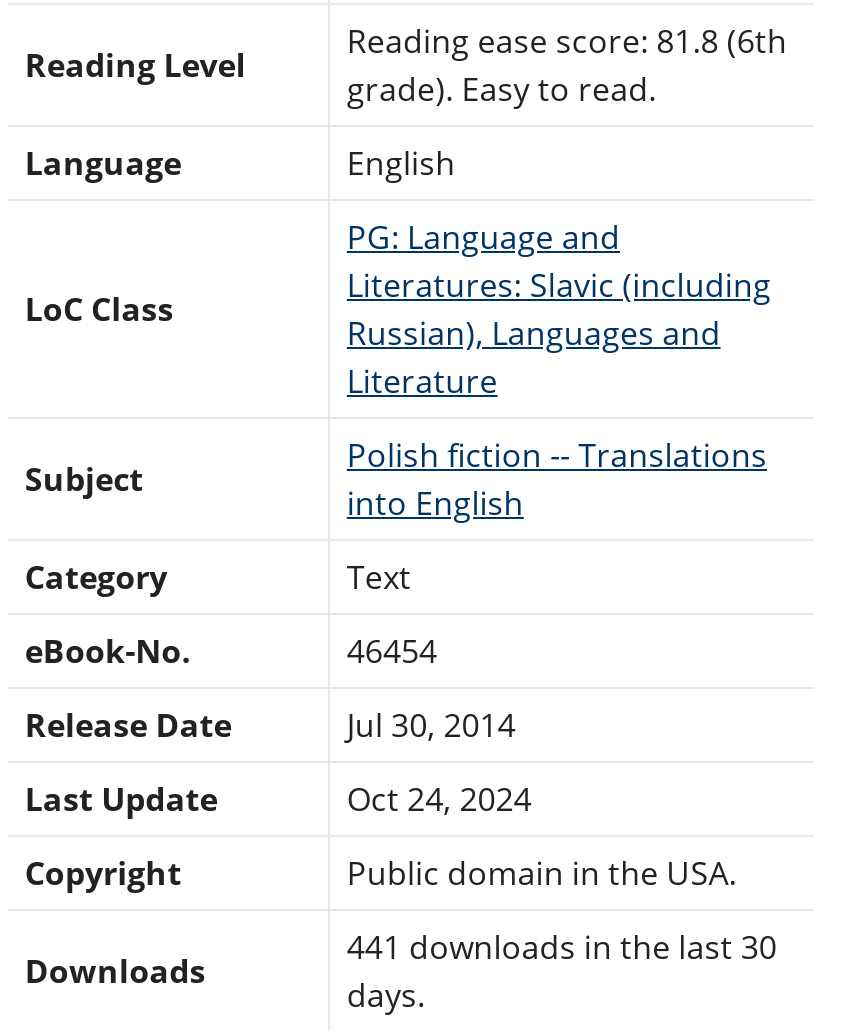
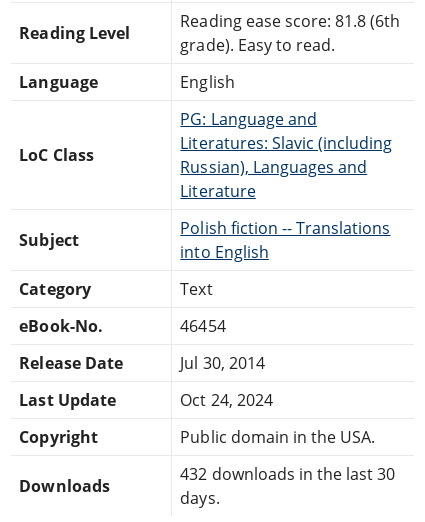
[347,924,777,968] 441 downloads in the last 30 -> [180,463,395,485] 432 downloads in the last 30

